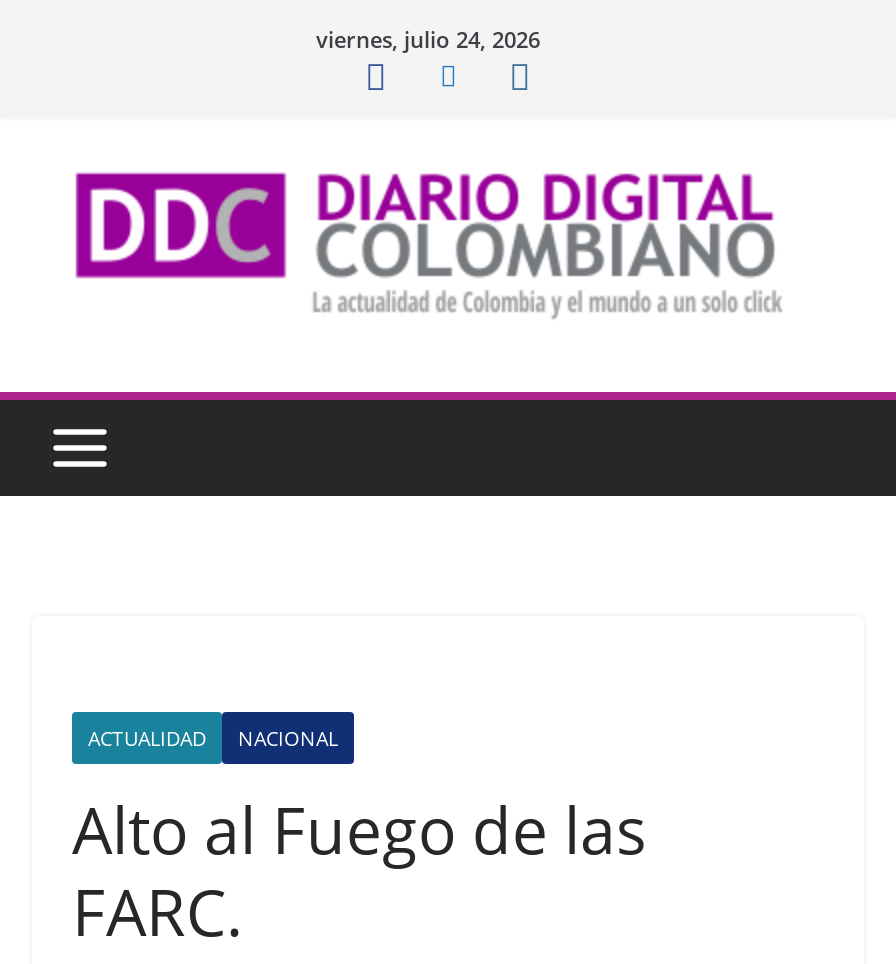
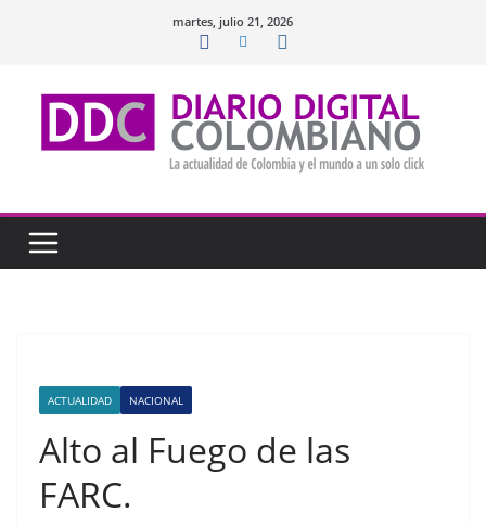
[316,24,540,54] viernes, julio 24, 2026 -> [172,13,292,29] martes, julio 21, 2026

